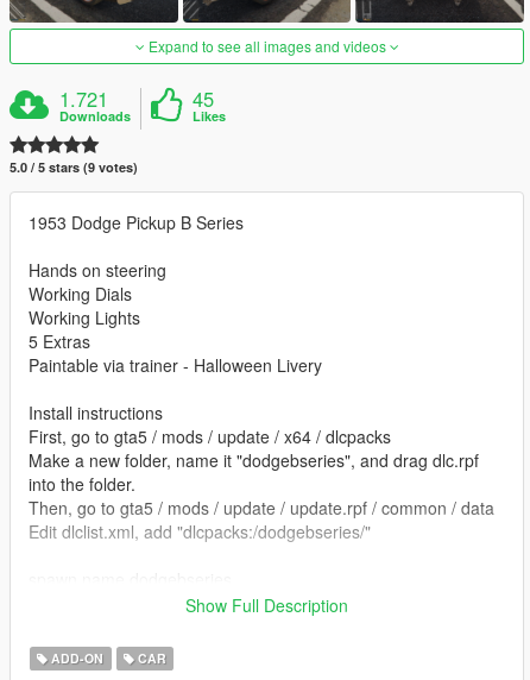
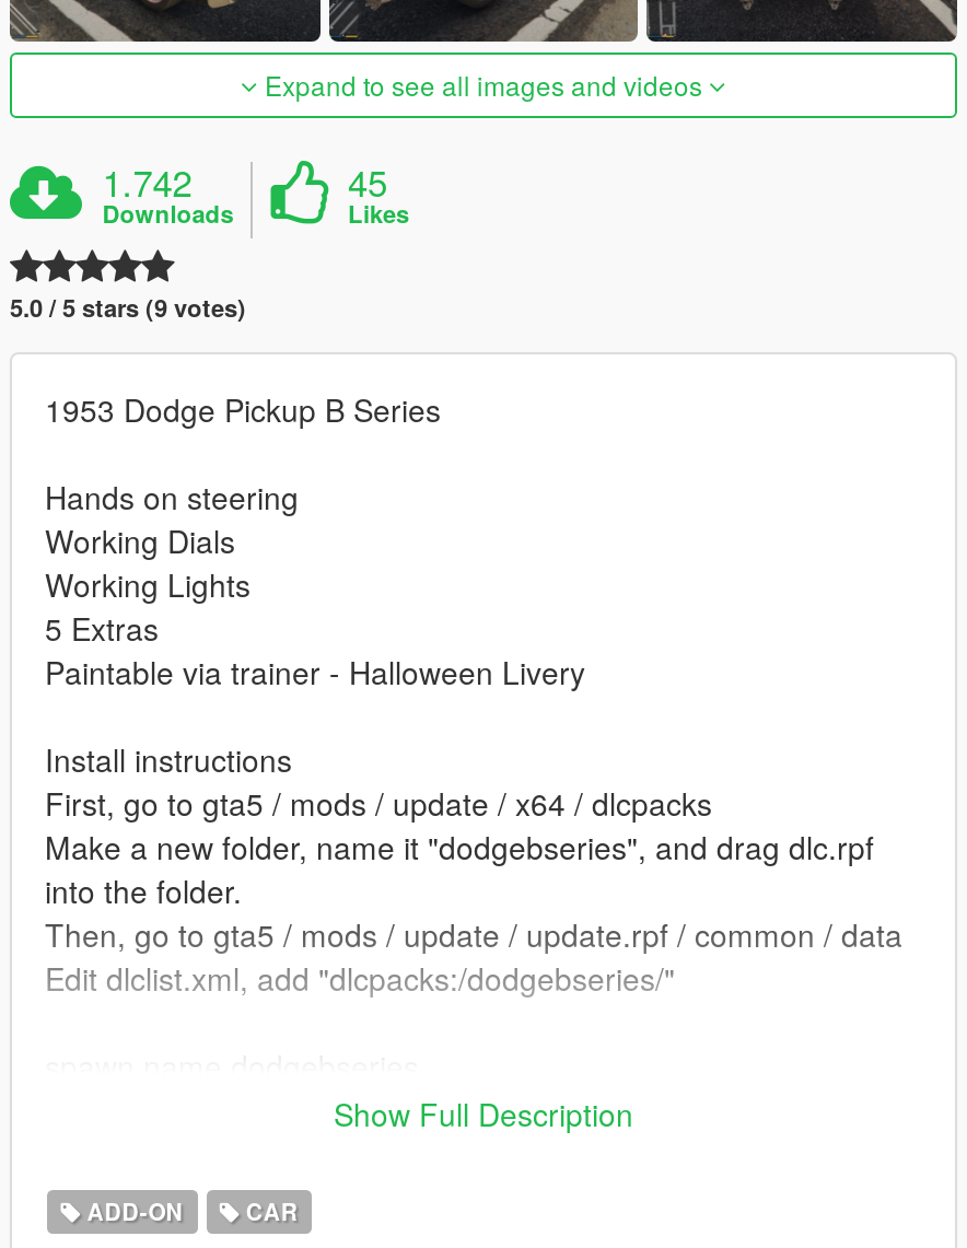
[60,85,108,113] 1.721 -> [102,156,192,208] 1.742

